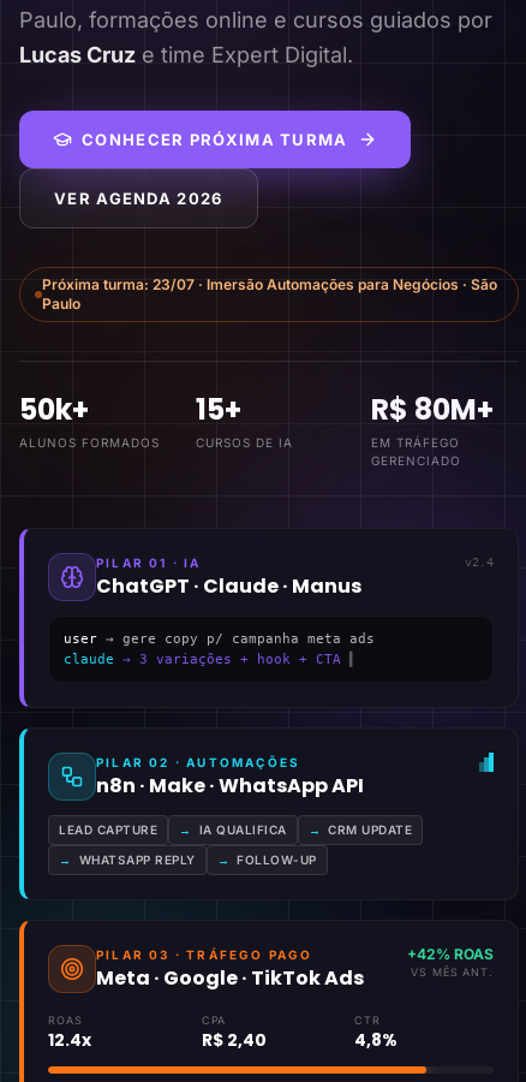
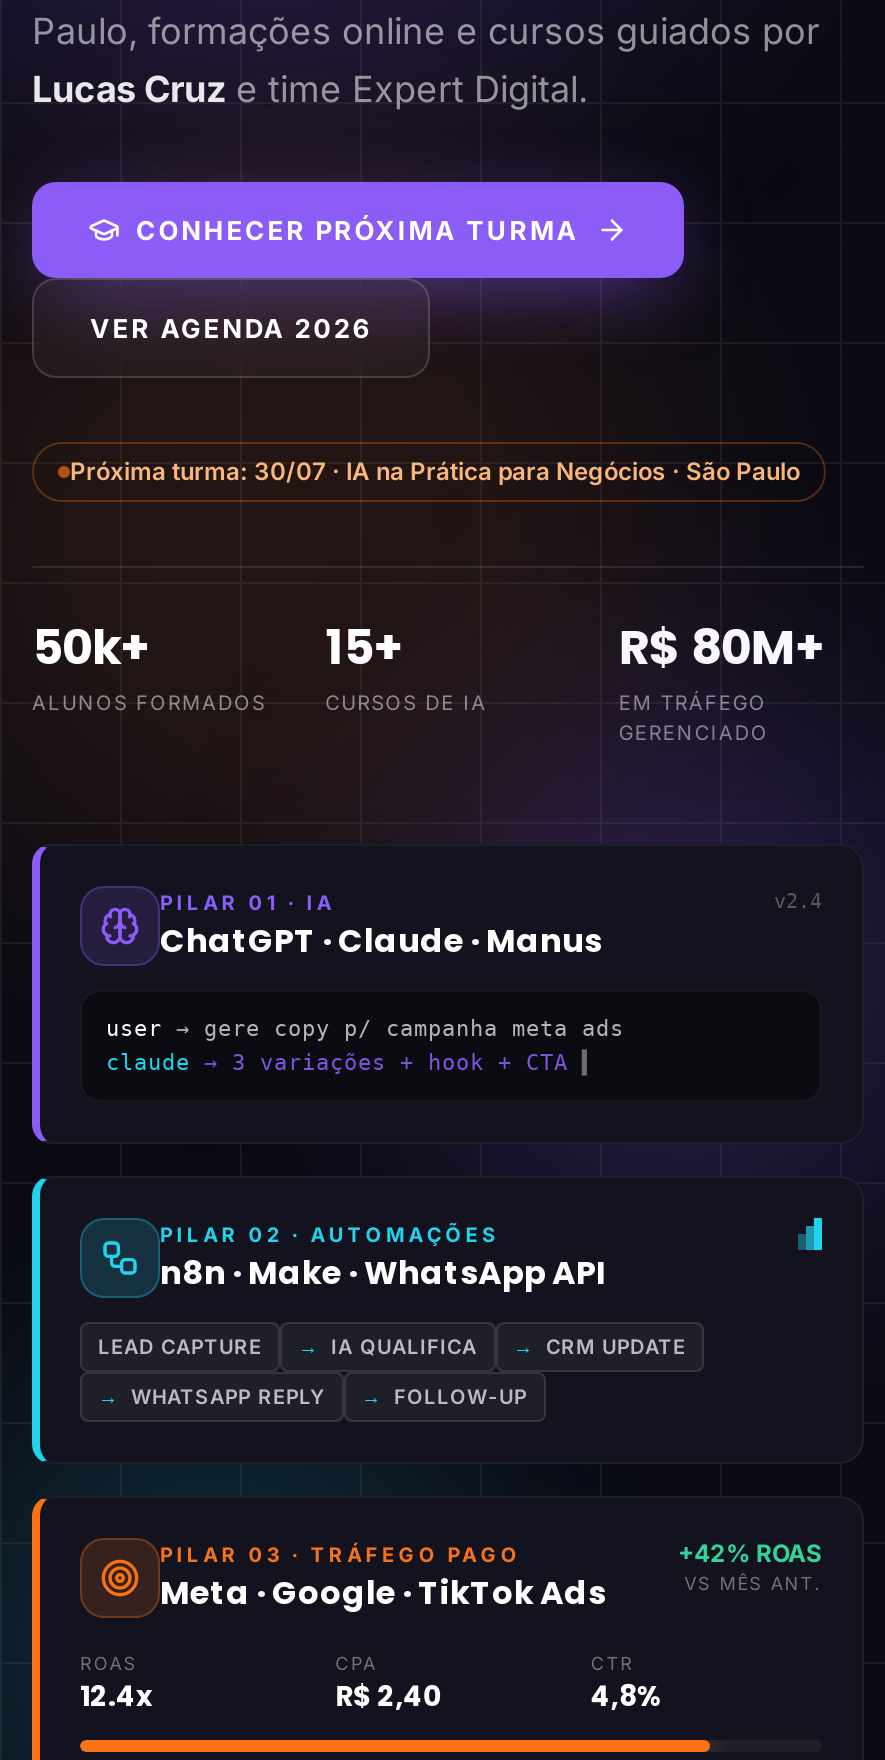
[42,275,497,313] Próxima turma: 23/07 · Imersão Automações para Negócios · São | Paulo -> [70,456,800,486] Próxima turma: 30/07 · IA na Prática para Negócios · São Paulo

